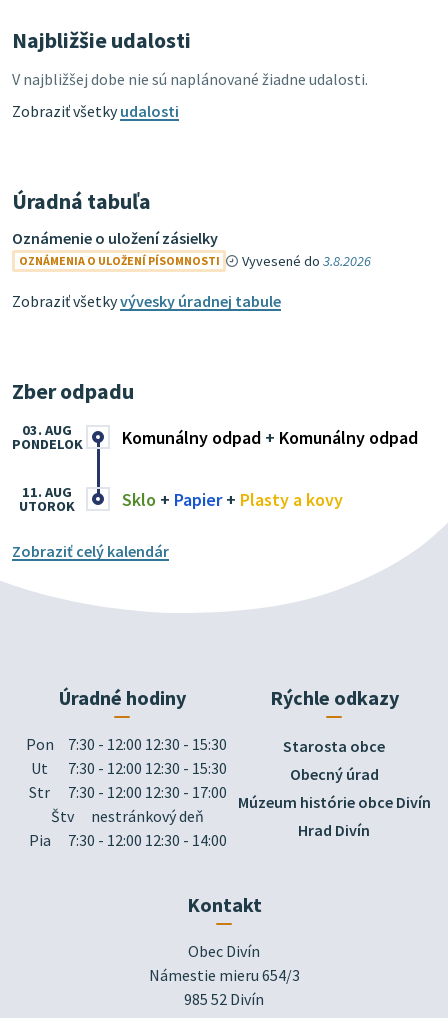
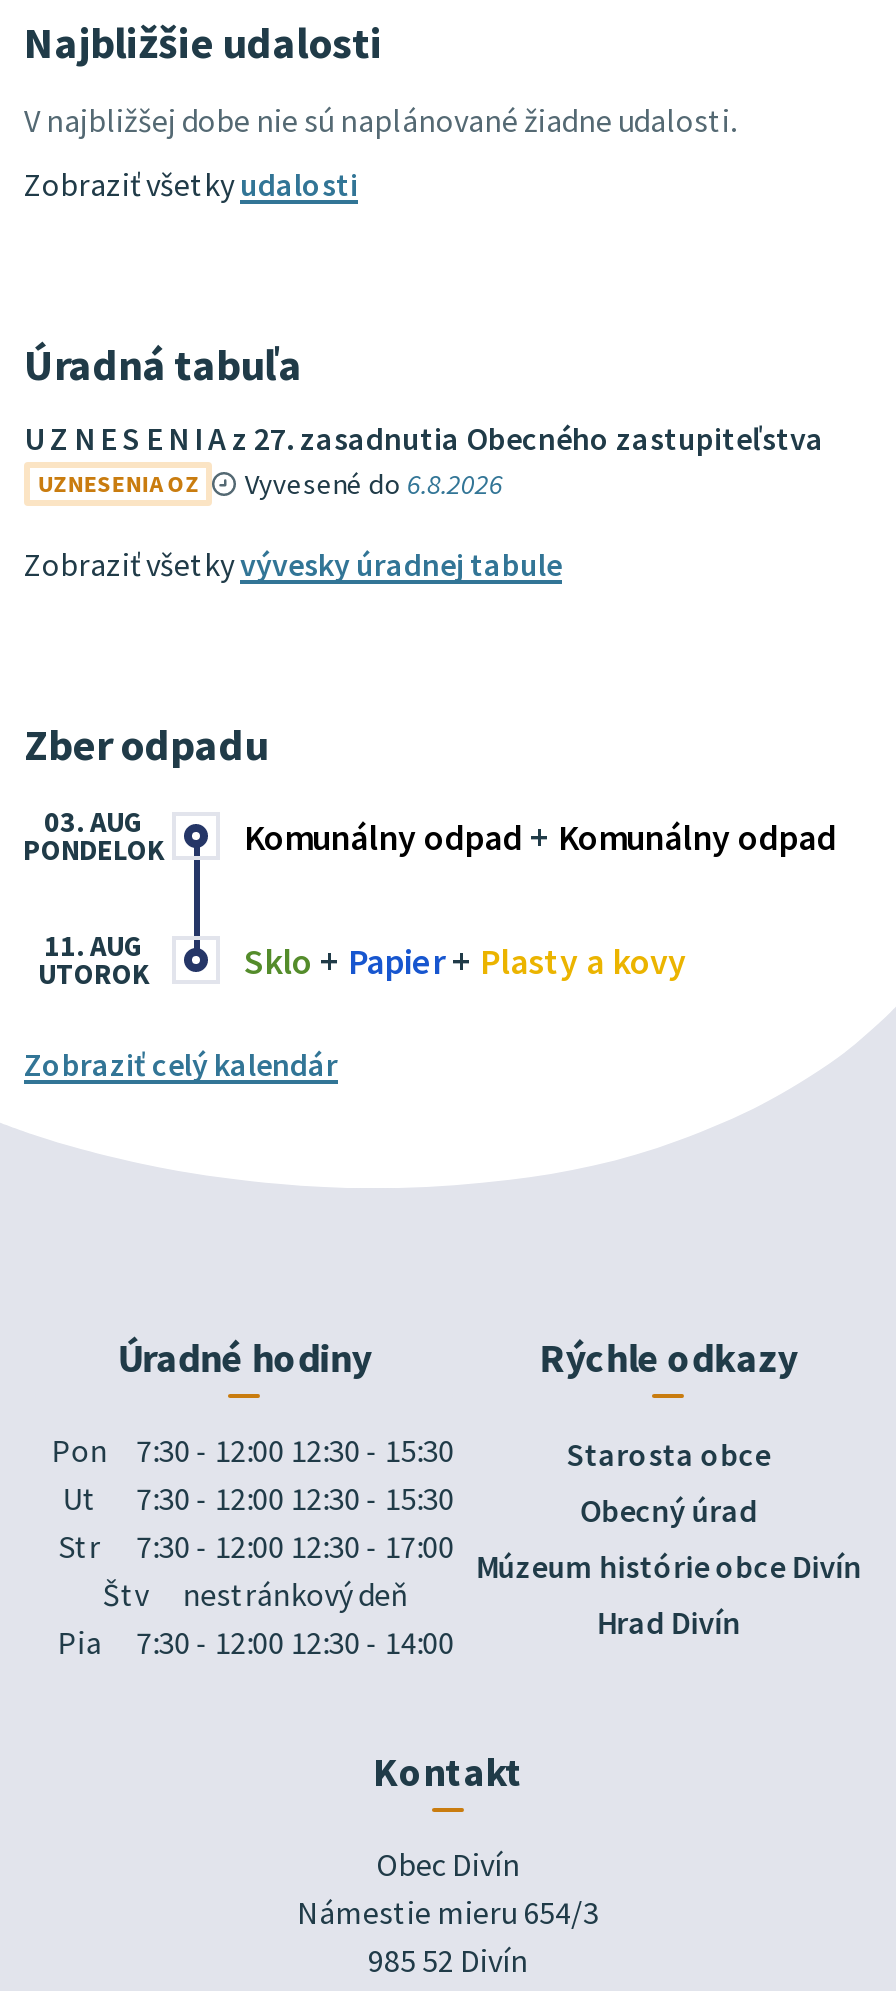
[12,228,371,270] Oznámenie o uložení zásielky | OZNÁMENIA O ULOŽENÍ PÍSOMNOSTI | Vyvesené do 3.8.2026 -> [24,418,824,502] U Z N E S E N I A z 27. zasadnutia Obecného zastupiteľstva | UZNESENIA OZ | Vyvesené do 6.8.2026

